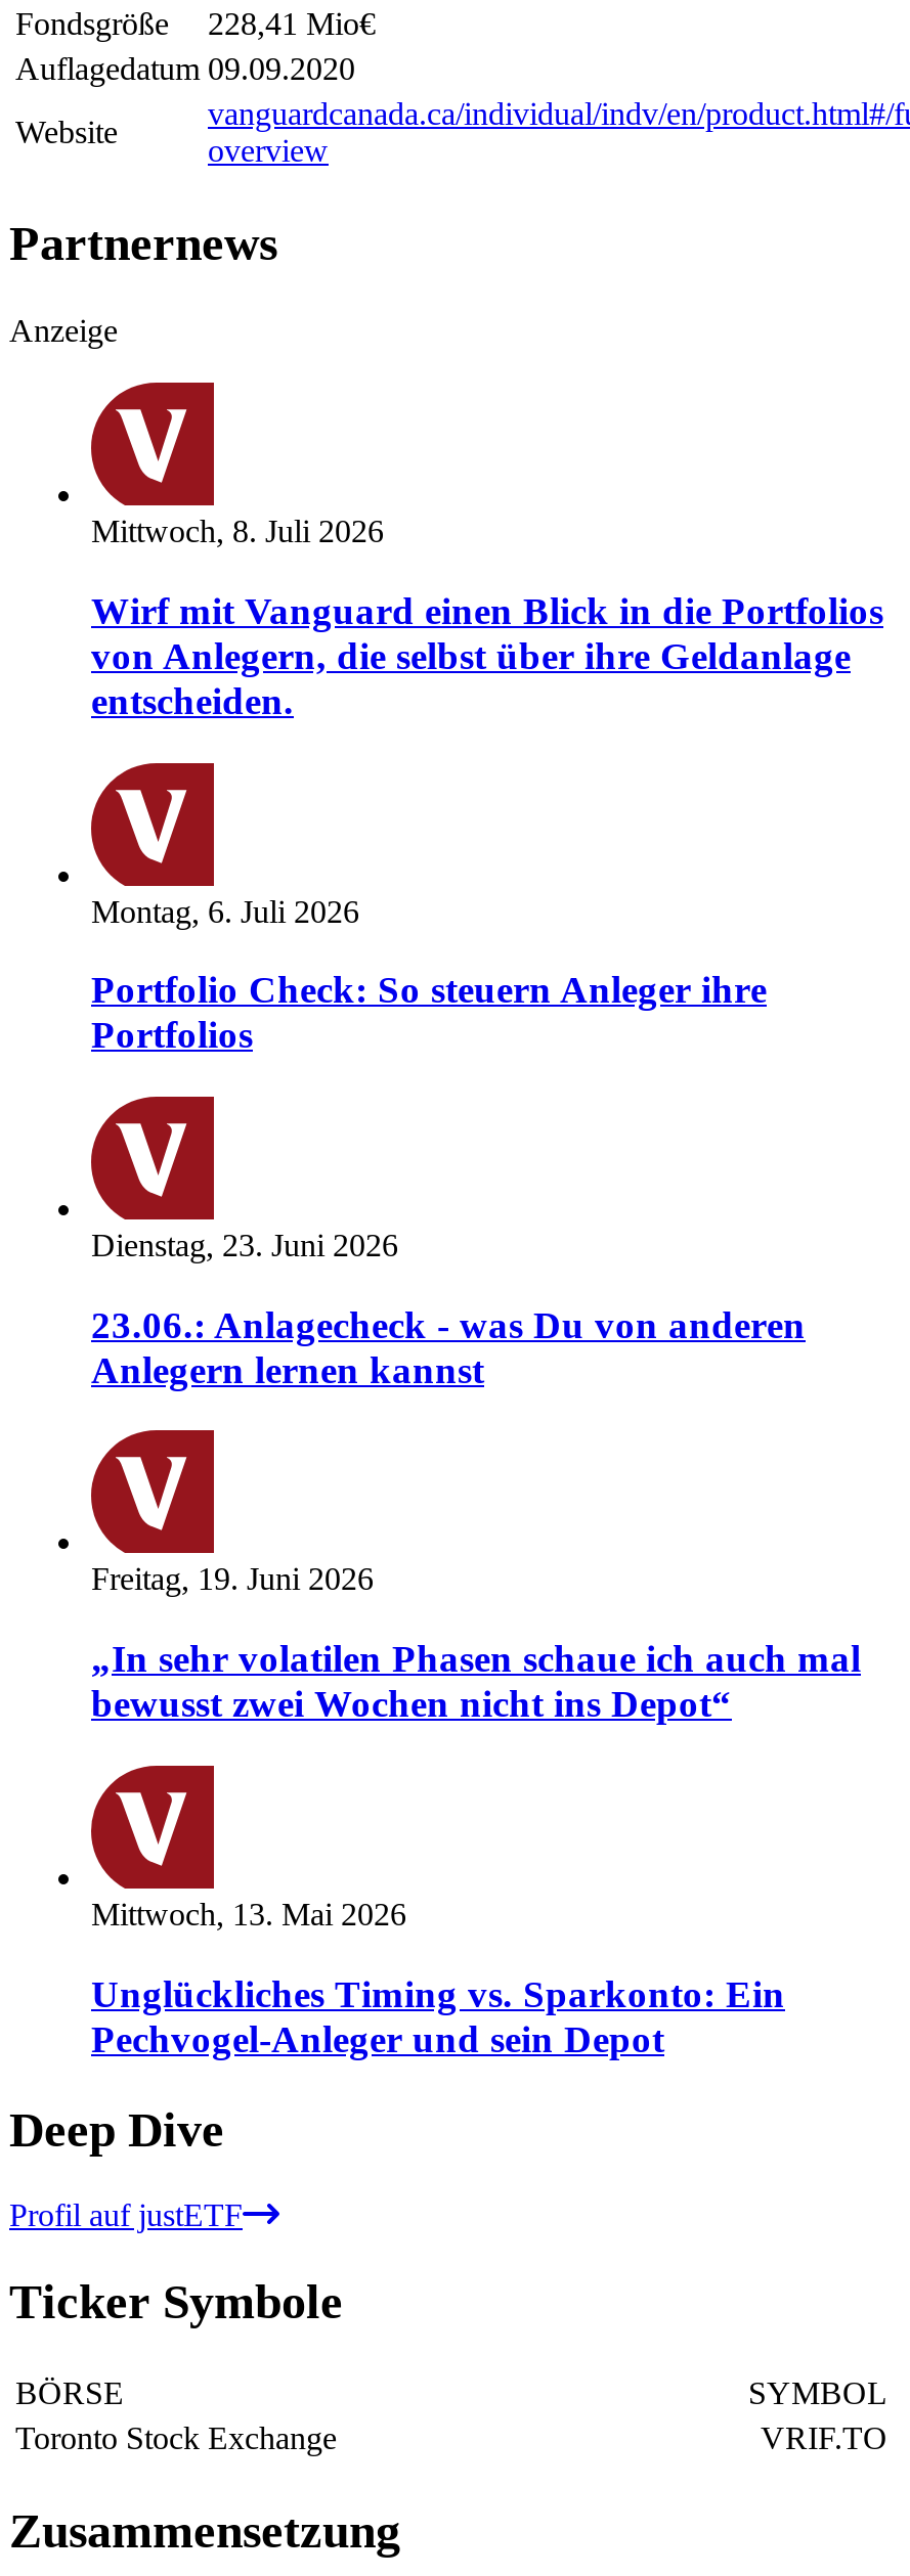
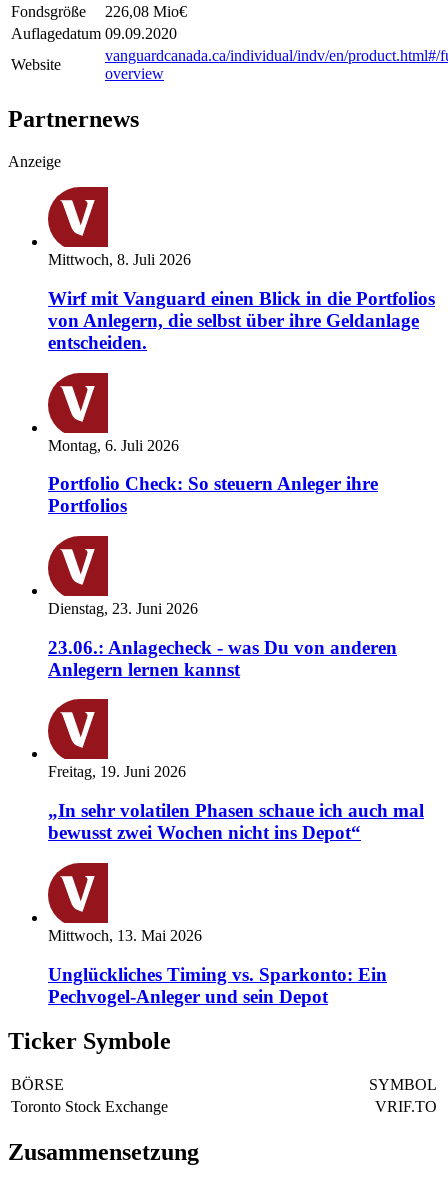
[15,7,376,42] Fondsgröße 228,41 Mio€ -> [11,3,187,20] Fondsgröße 226,08 Mio€
[9,2102,243,2233] Deep Dive | Profil auf justETF -> none

